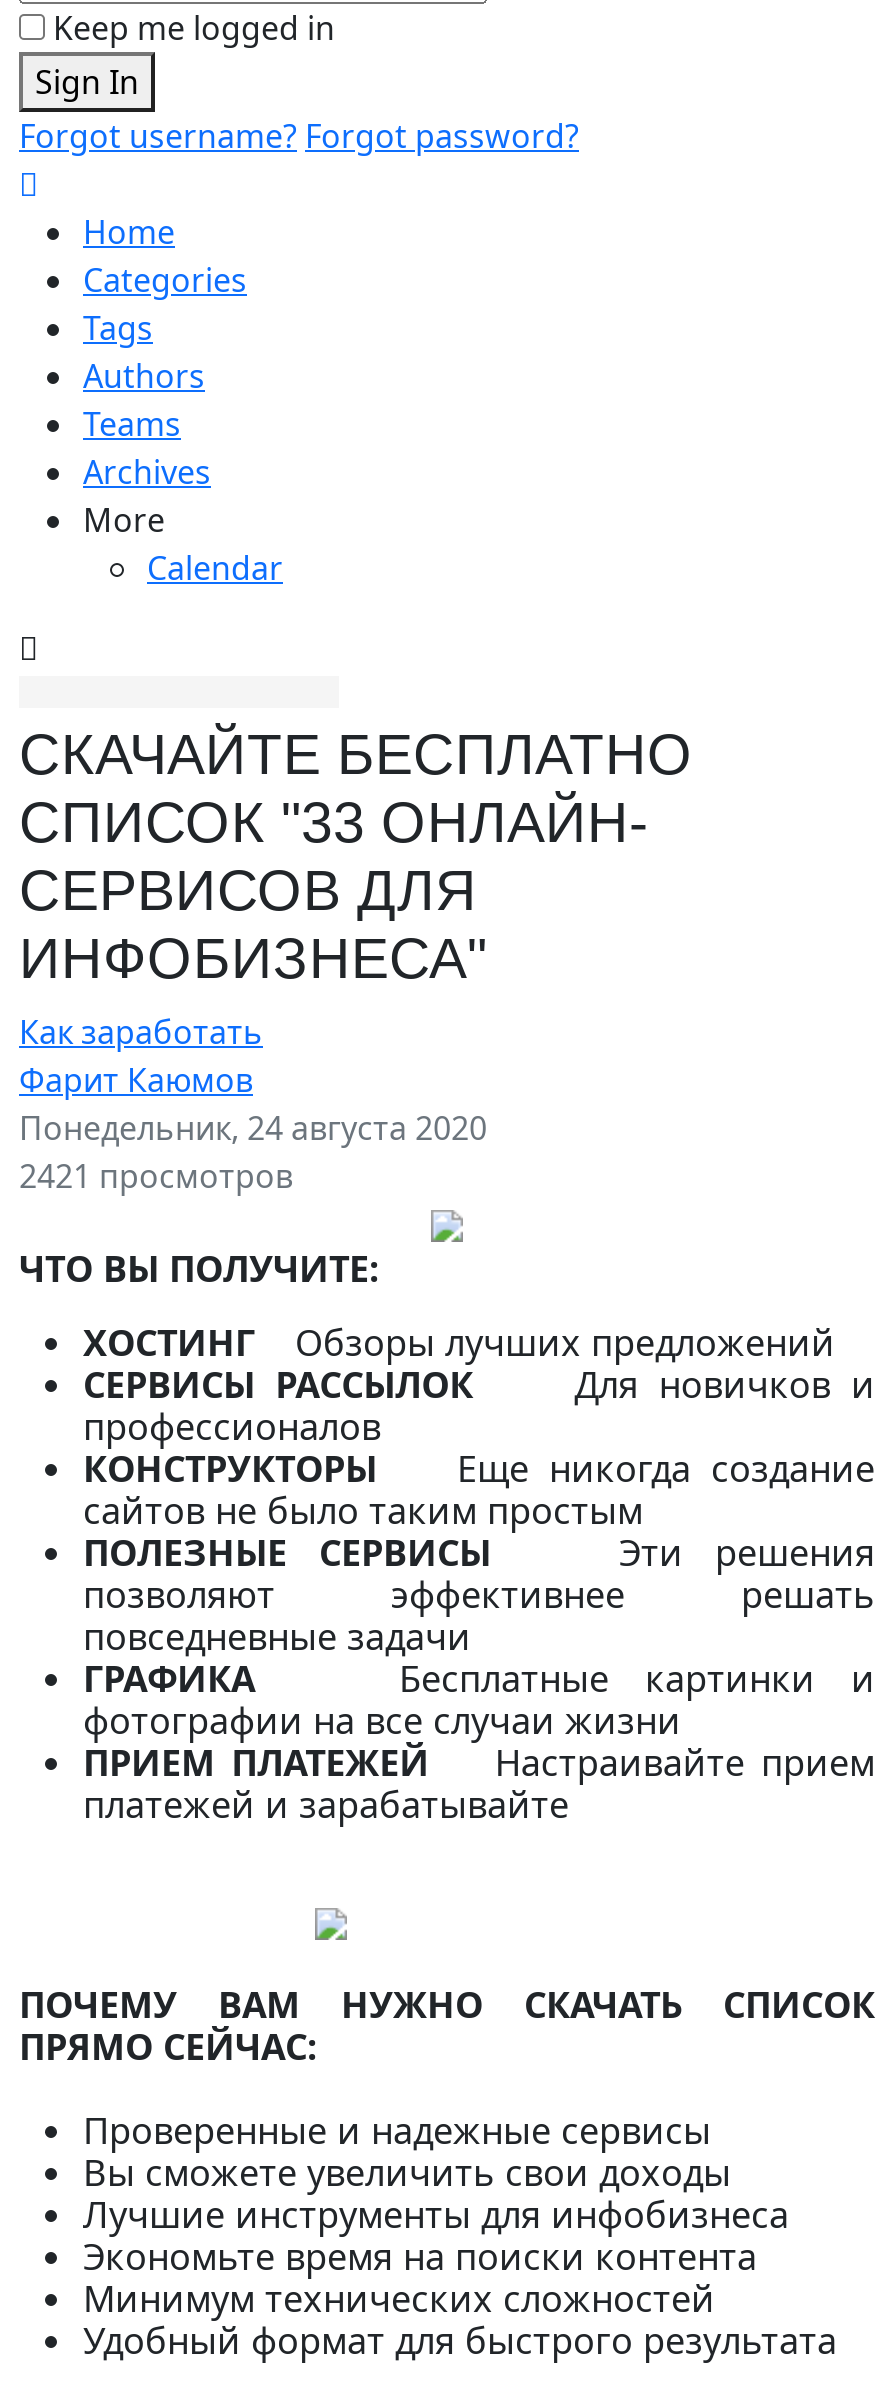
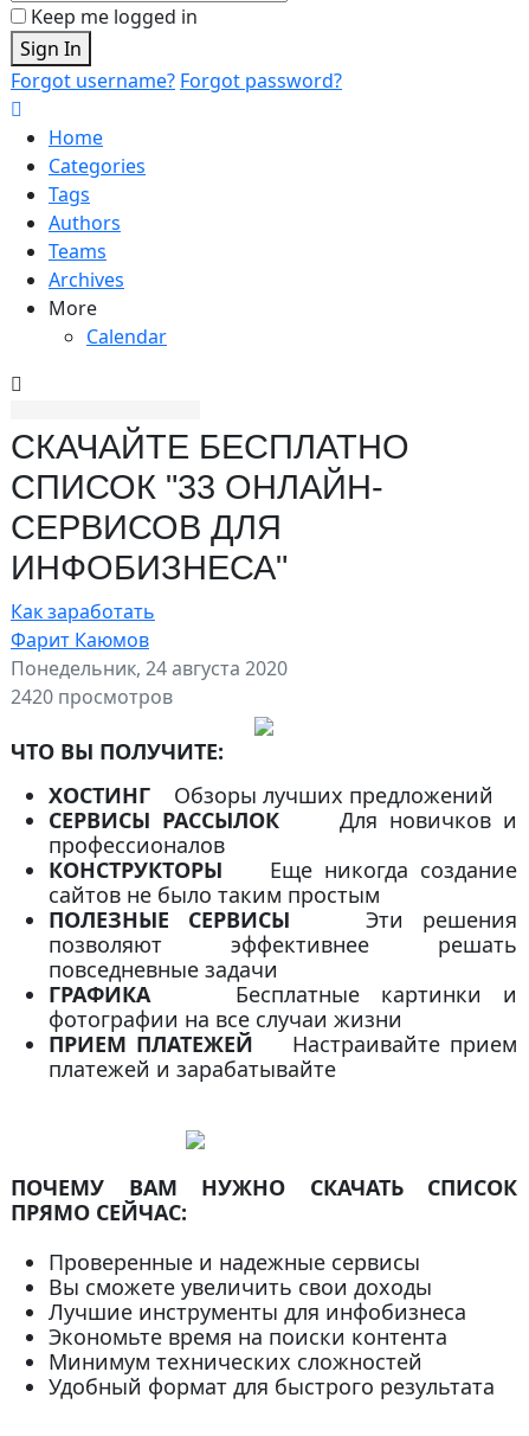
[19,1153,293,1197] 2421 просмотров -> [11,683,173,709] 2420 просмотров

